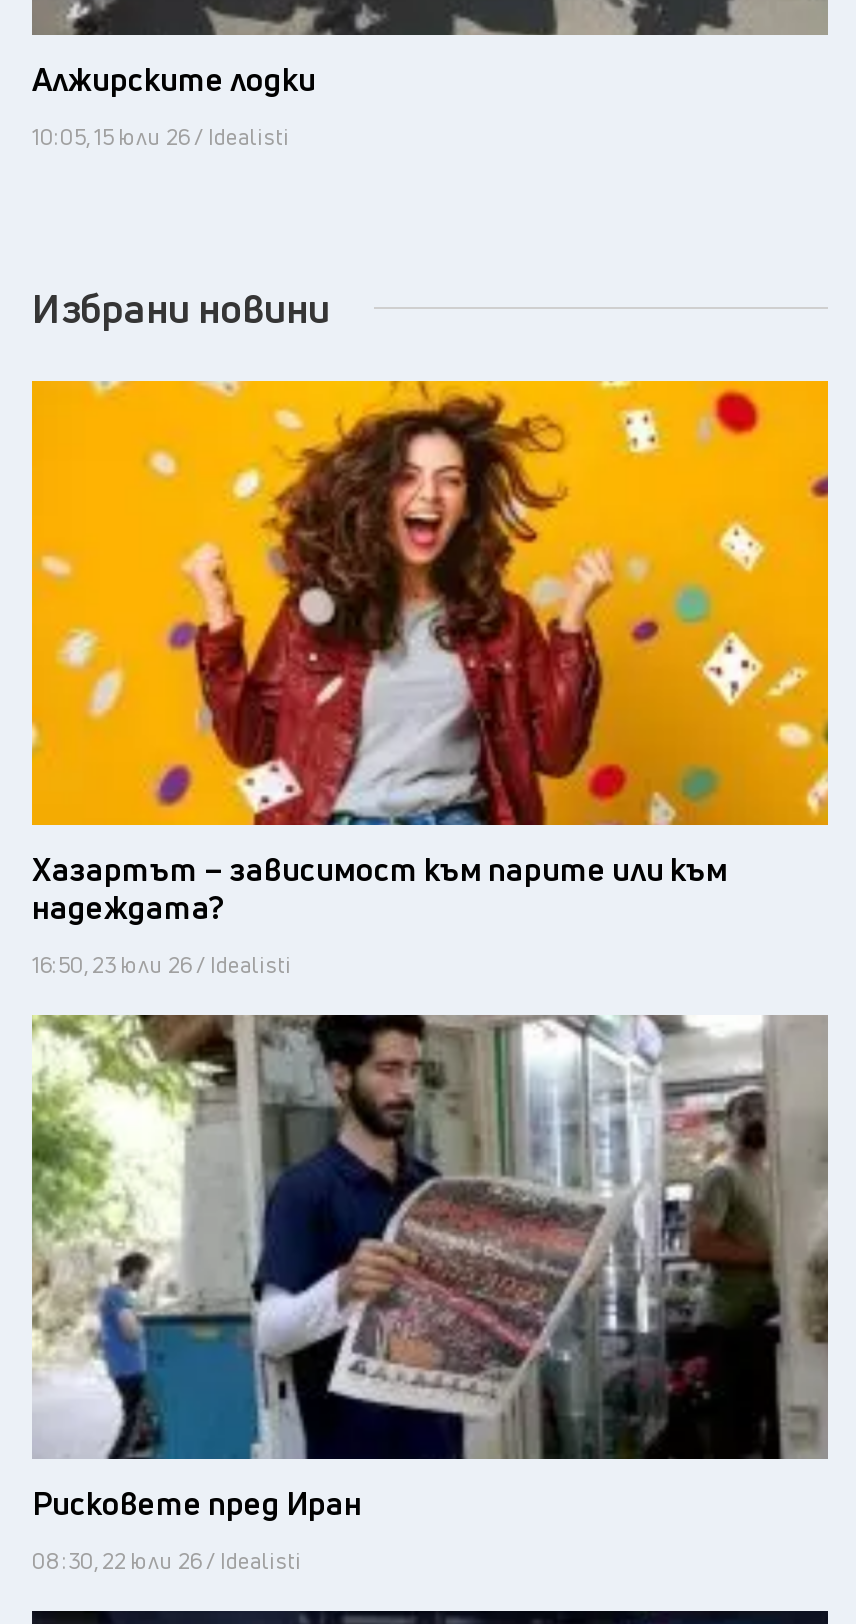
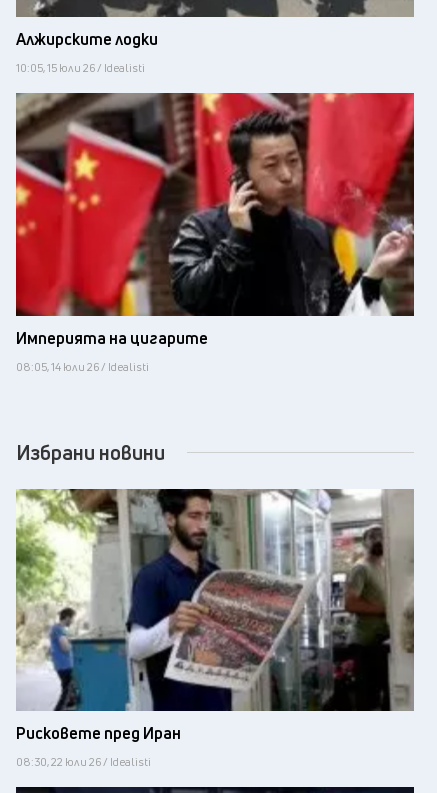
none -> [16,326,208,373] Империята на цигарите | 08:05, 14 юли 26 / Idealisti
moved [32,280,330,334] -> [16,438,165,465]: Избрани новини
[30,378,830,828] [image] -> [15,92,415,317] [image]
[32,847,728,979] Хазартът – зависимост към парите или към | надеждата? | 16:50, 23 юли 26 / Idealisti -> none

